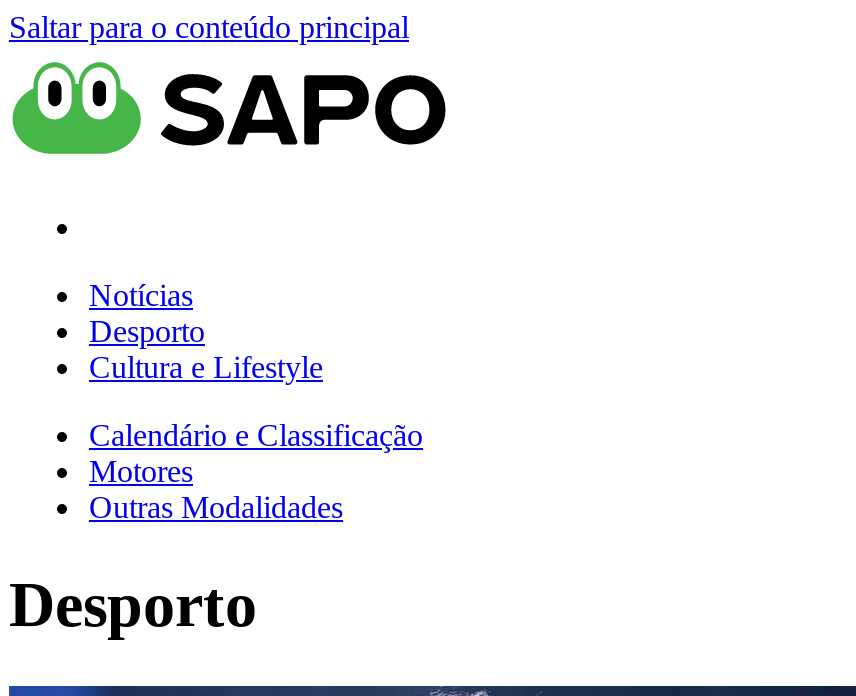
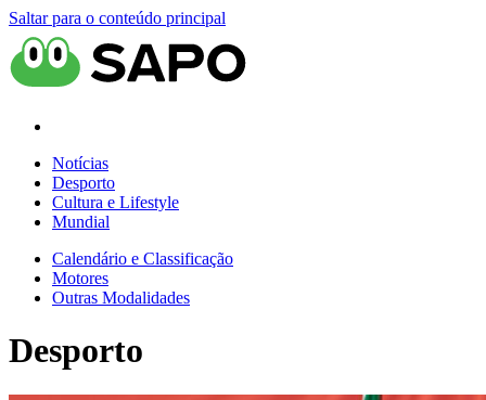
none -> [52,212,110,231] Mundial

